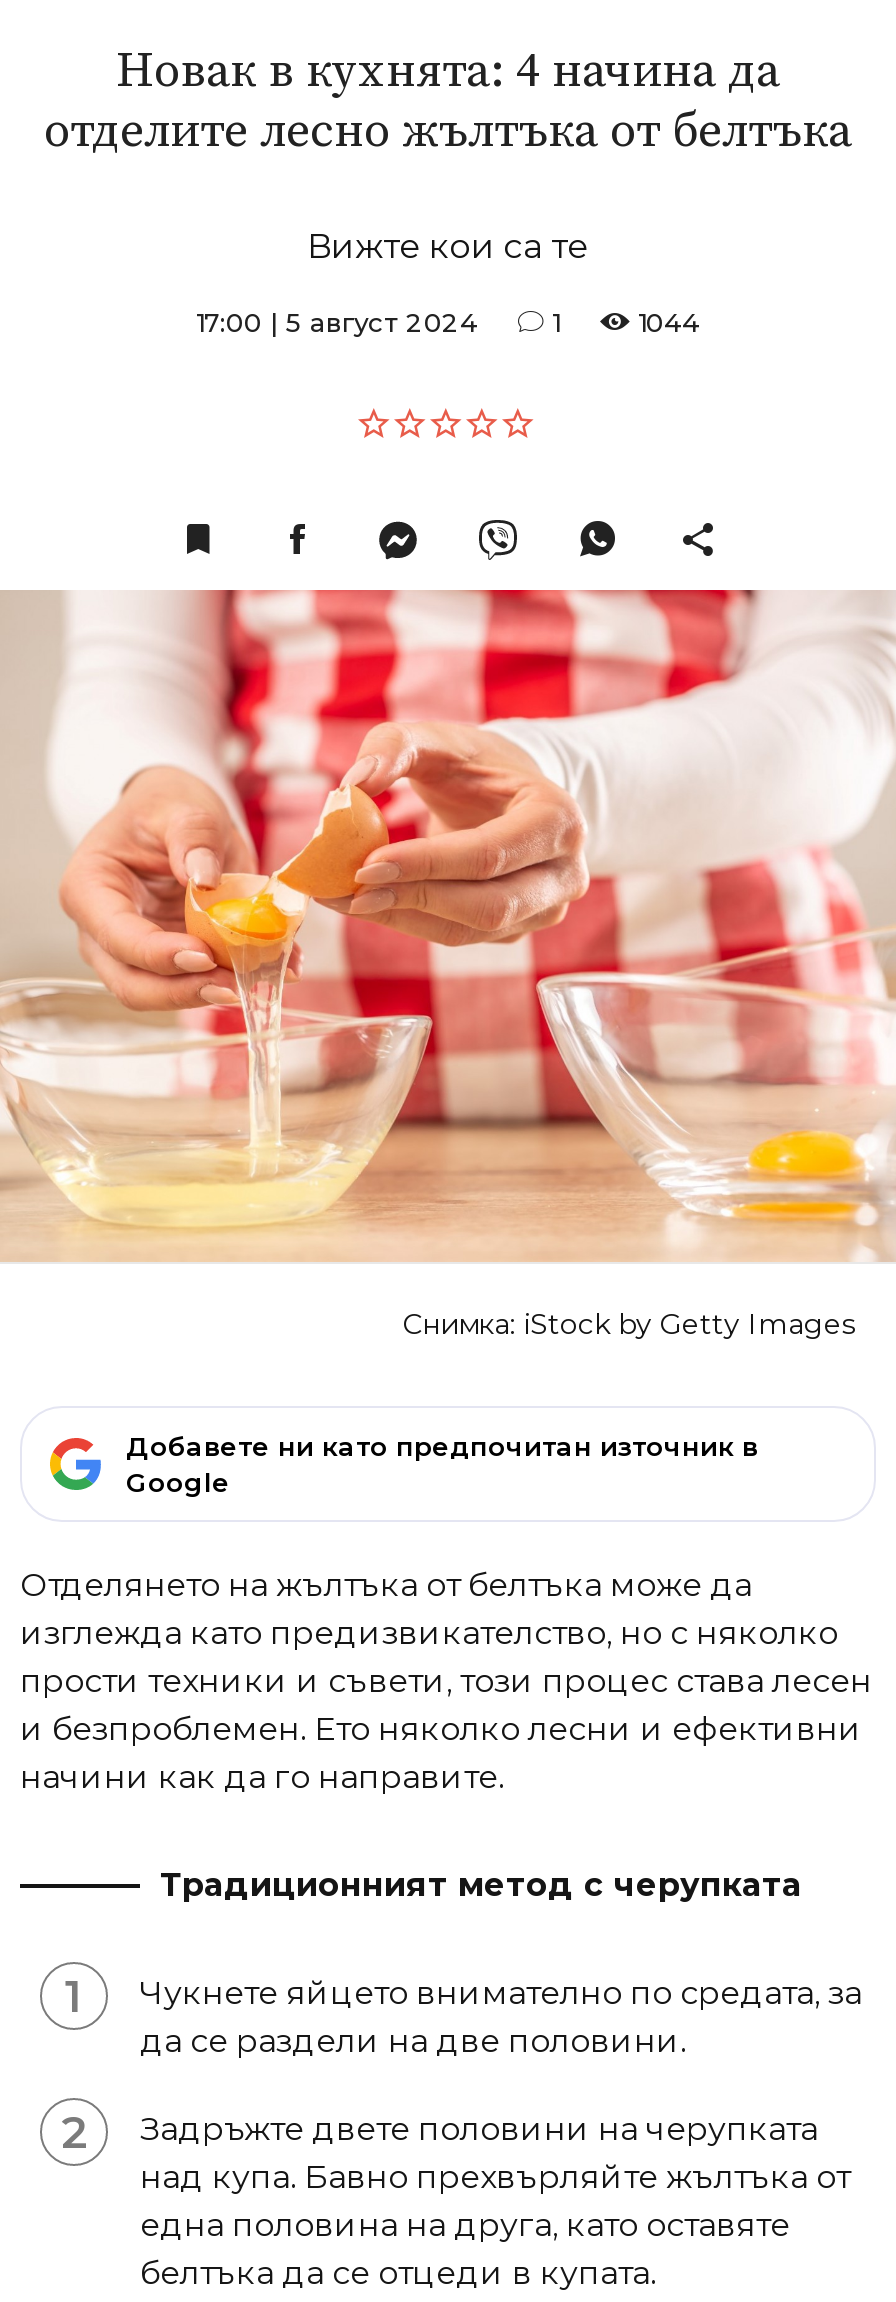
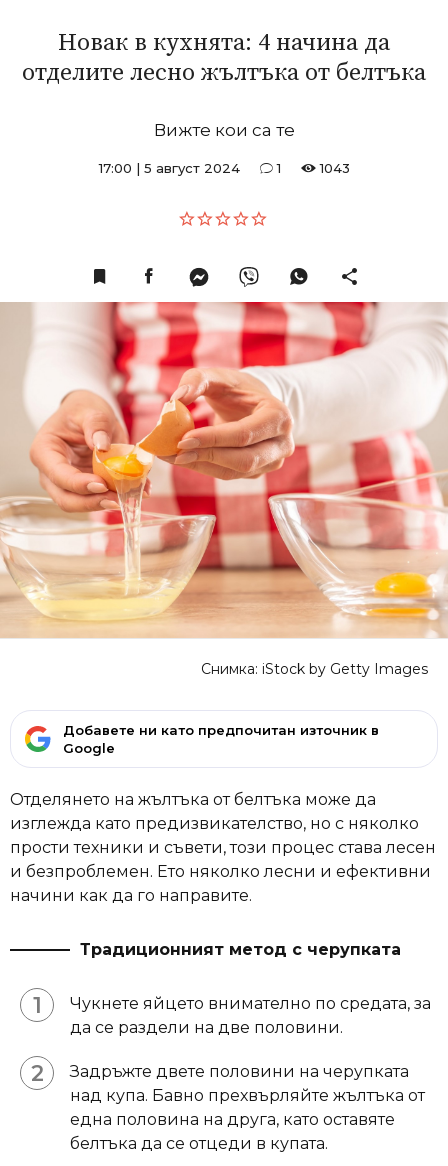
[638,305,700,337] 1044 -> [319,160,349,176] 1043

